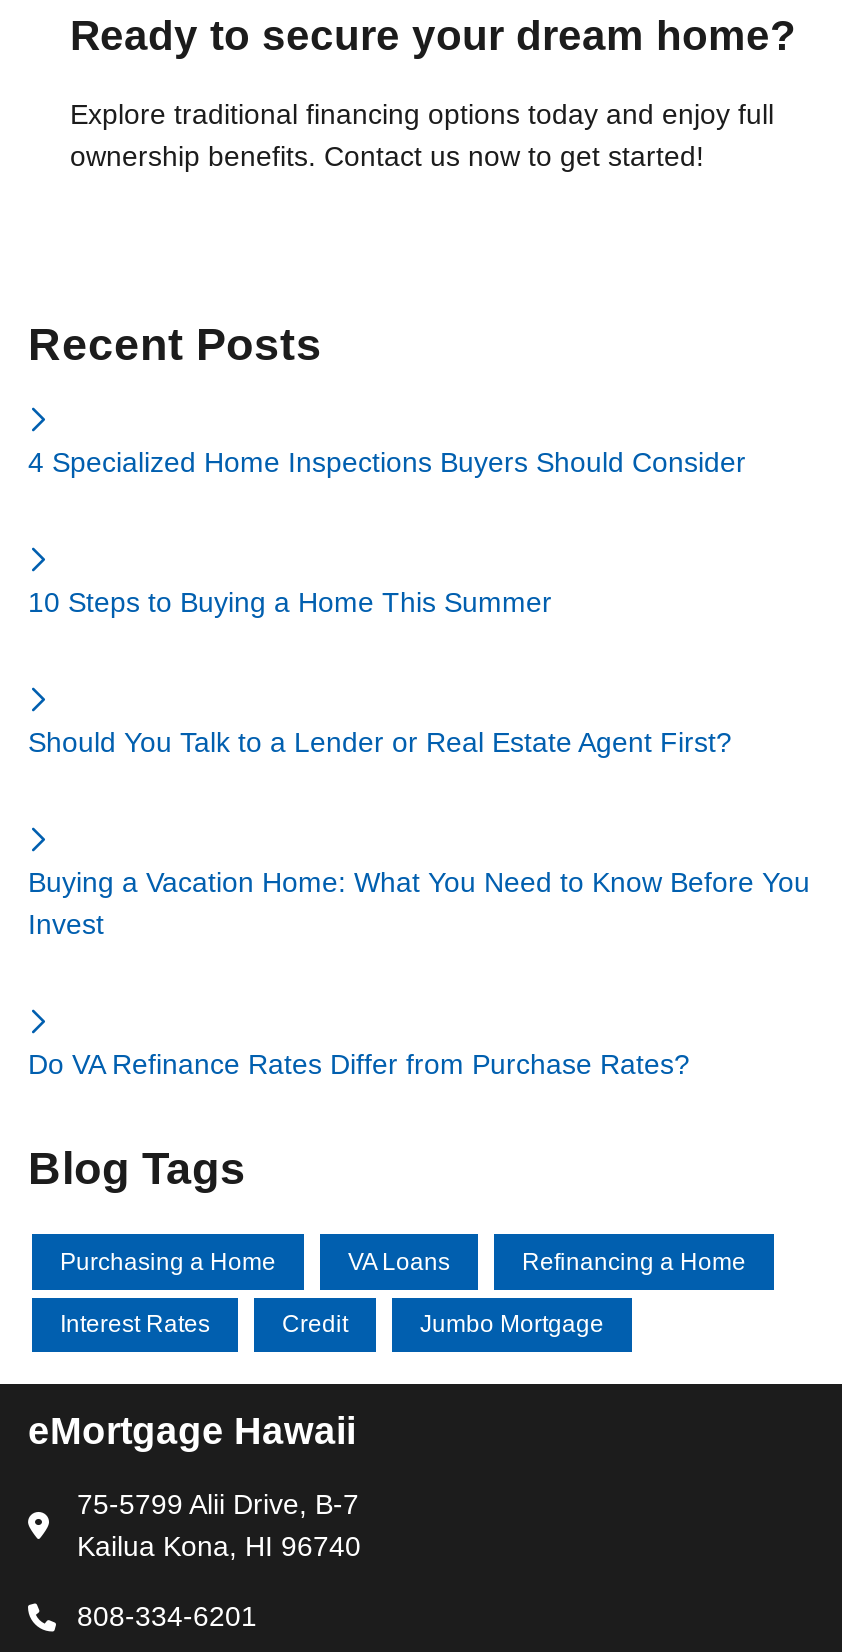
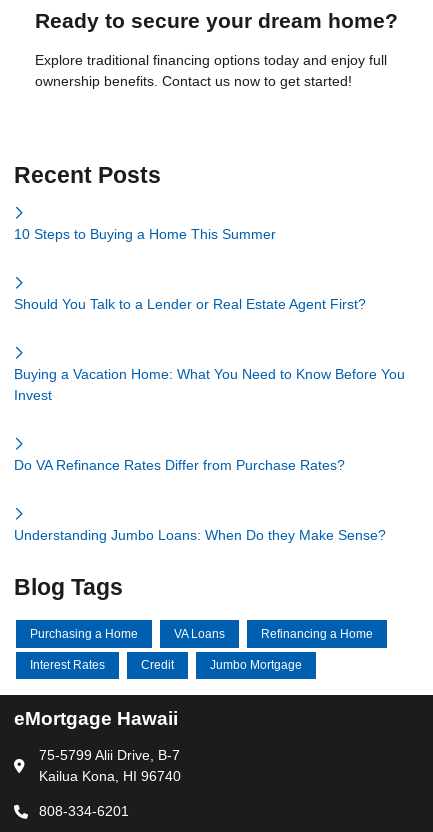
[28,446,746,478] 4 Specialized Home Inspections Buyers Should Consider -> none
moved [28,586,810,1080] -> [14,226,405,473]: 10 Steps to Buying a Home This Summer | Should You Talk to a Lender or Real Estate Agent First? | Buying a Vacation Home: What You Need to Know Before You | Invest | Do VA Refinance Rates Differ from Purchase Rates?
none -> [14,527,386,543] Understanding Jumbo Loans: When Do they Make Sense?

